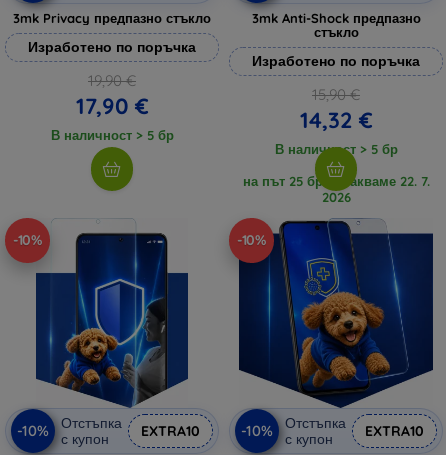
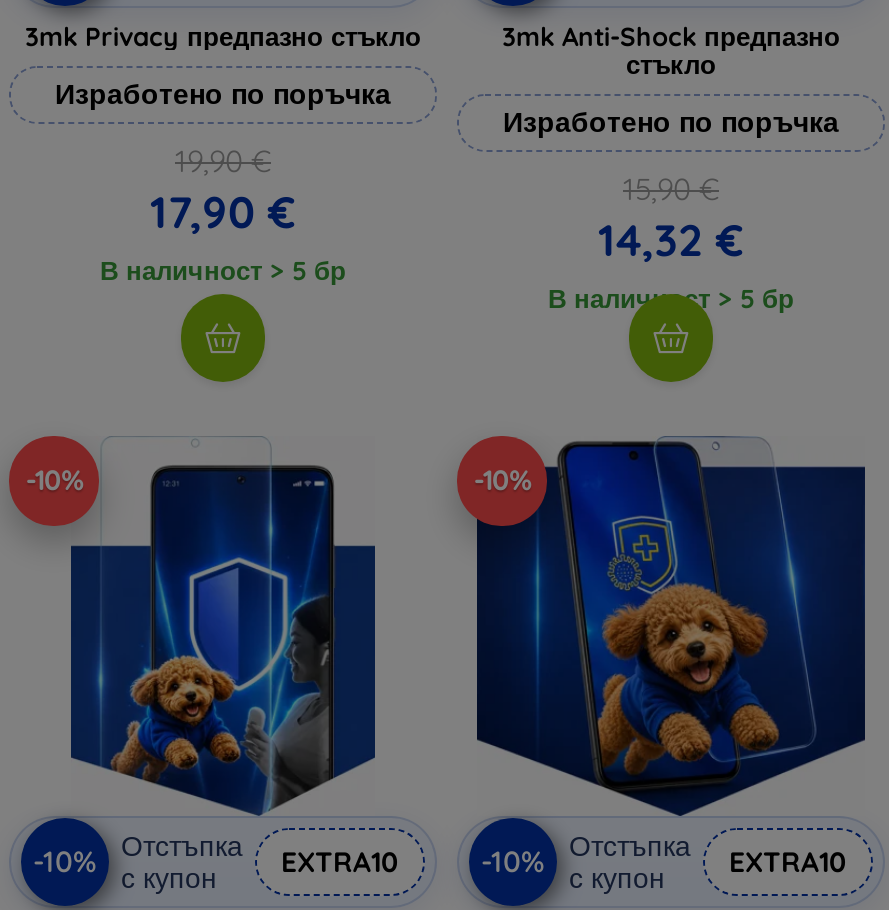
[242,173,429,205] на път 25 бр., очакваме 22. 7. | 2026 -> none

